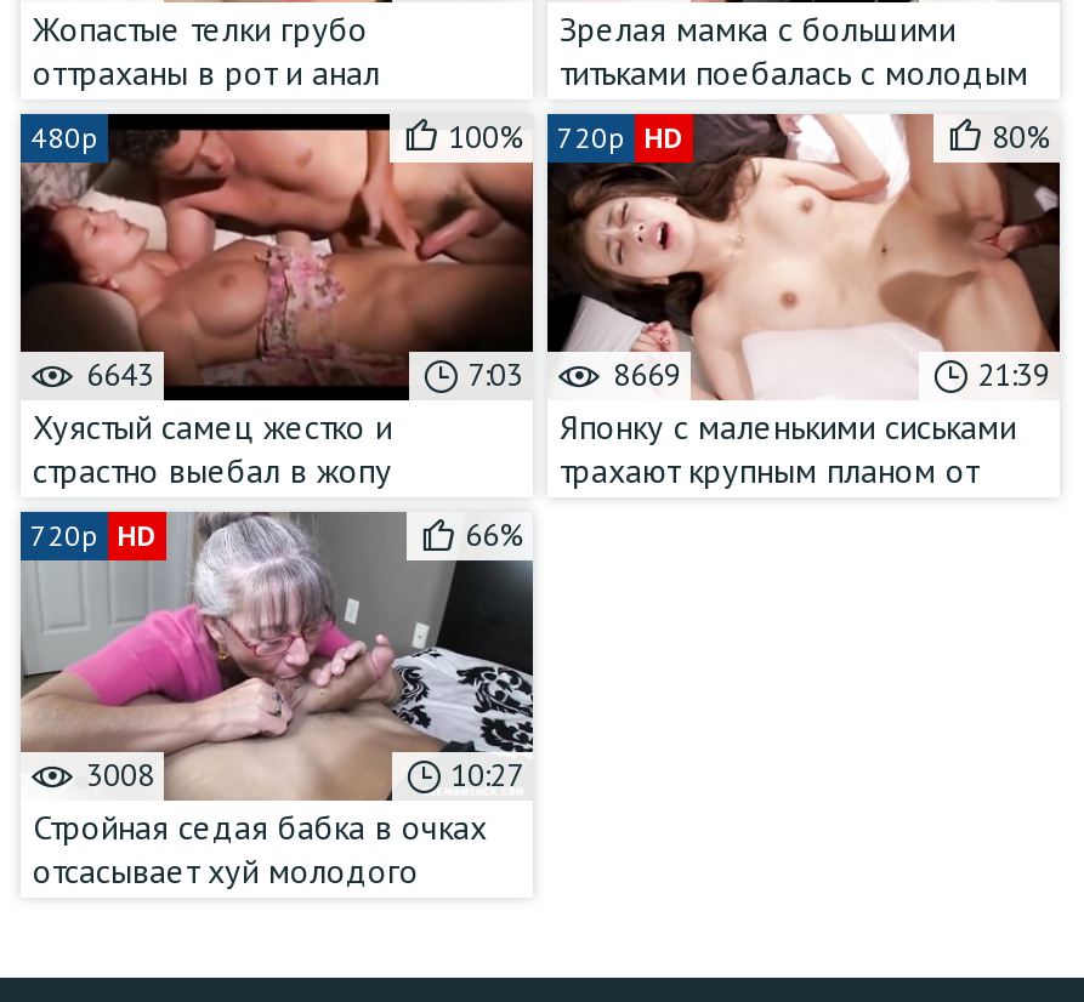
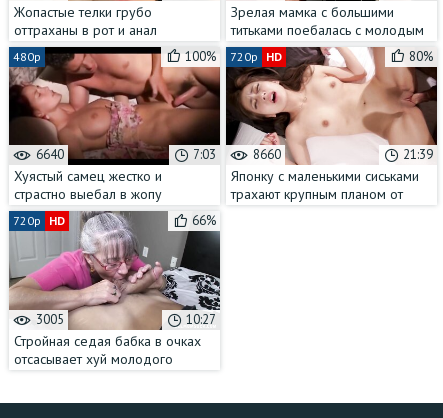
[79,355,154,396] 6643 -> [33,146,64,163] 6640
[467,355,681,396] 7:03 8669 -> [193,146,281,163] 7:03 8660
[79,755,154,796] 3008 -> [33,311,64,328] 3005

